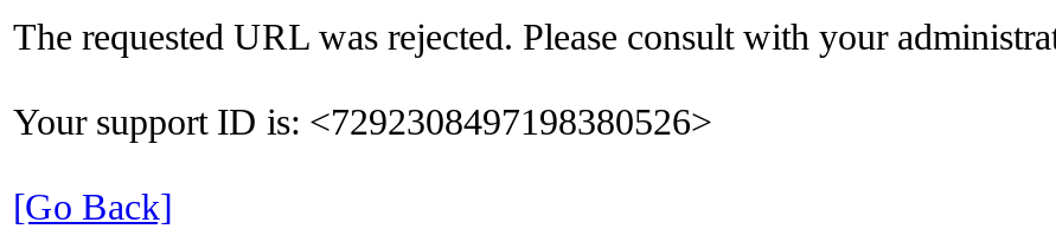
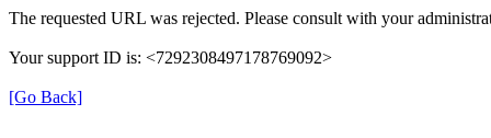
[13,102,712,142] Your support ID is: <7292308497198380526> -> [9,48,332,67] Your support ID is: <7292308497178769092>

